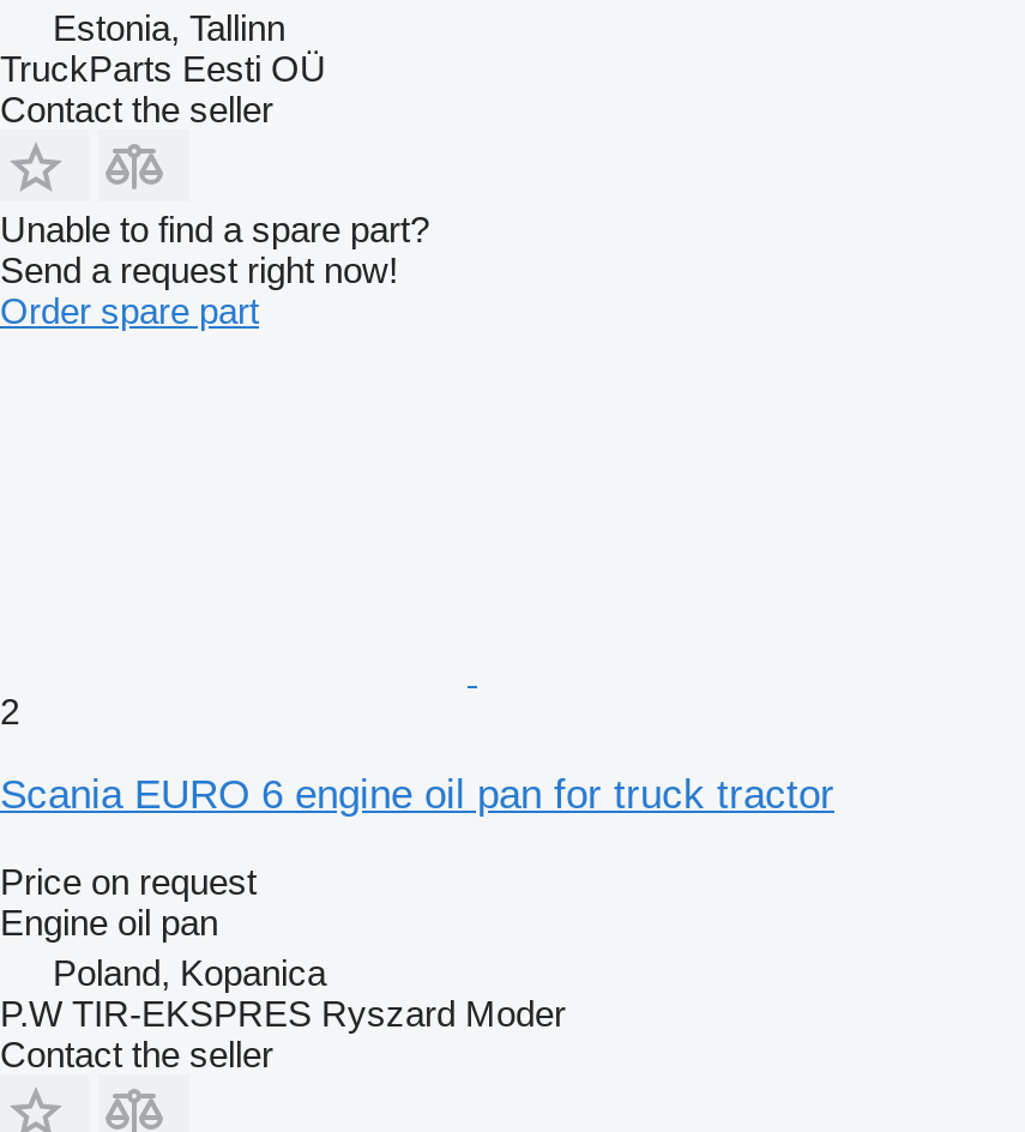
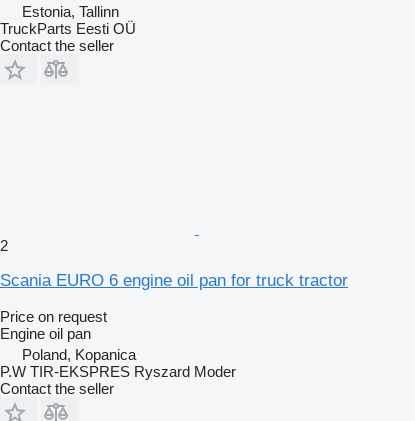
[0,208,429,331] Unable to find a spare part? | Send a request right now! | Order spare part -> none

